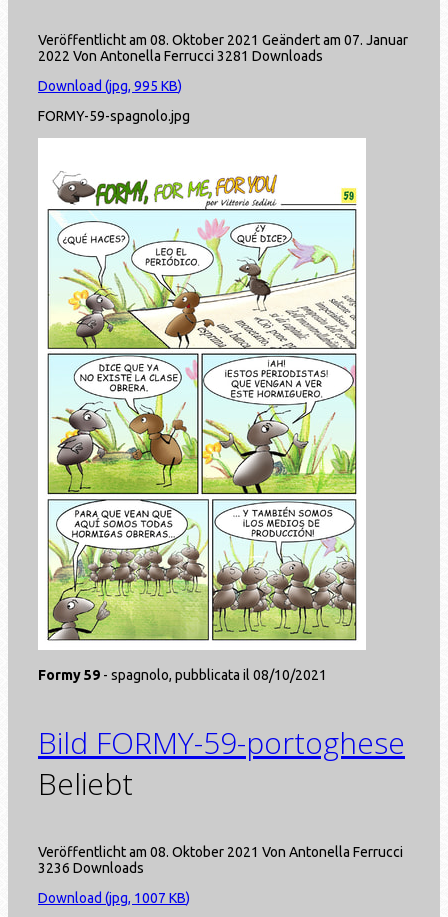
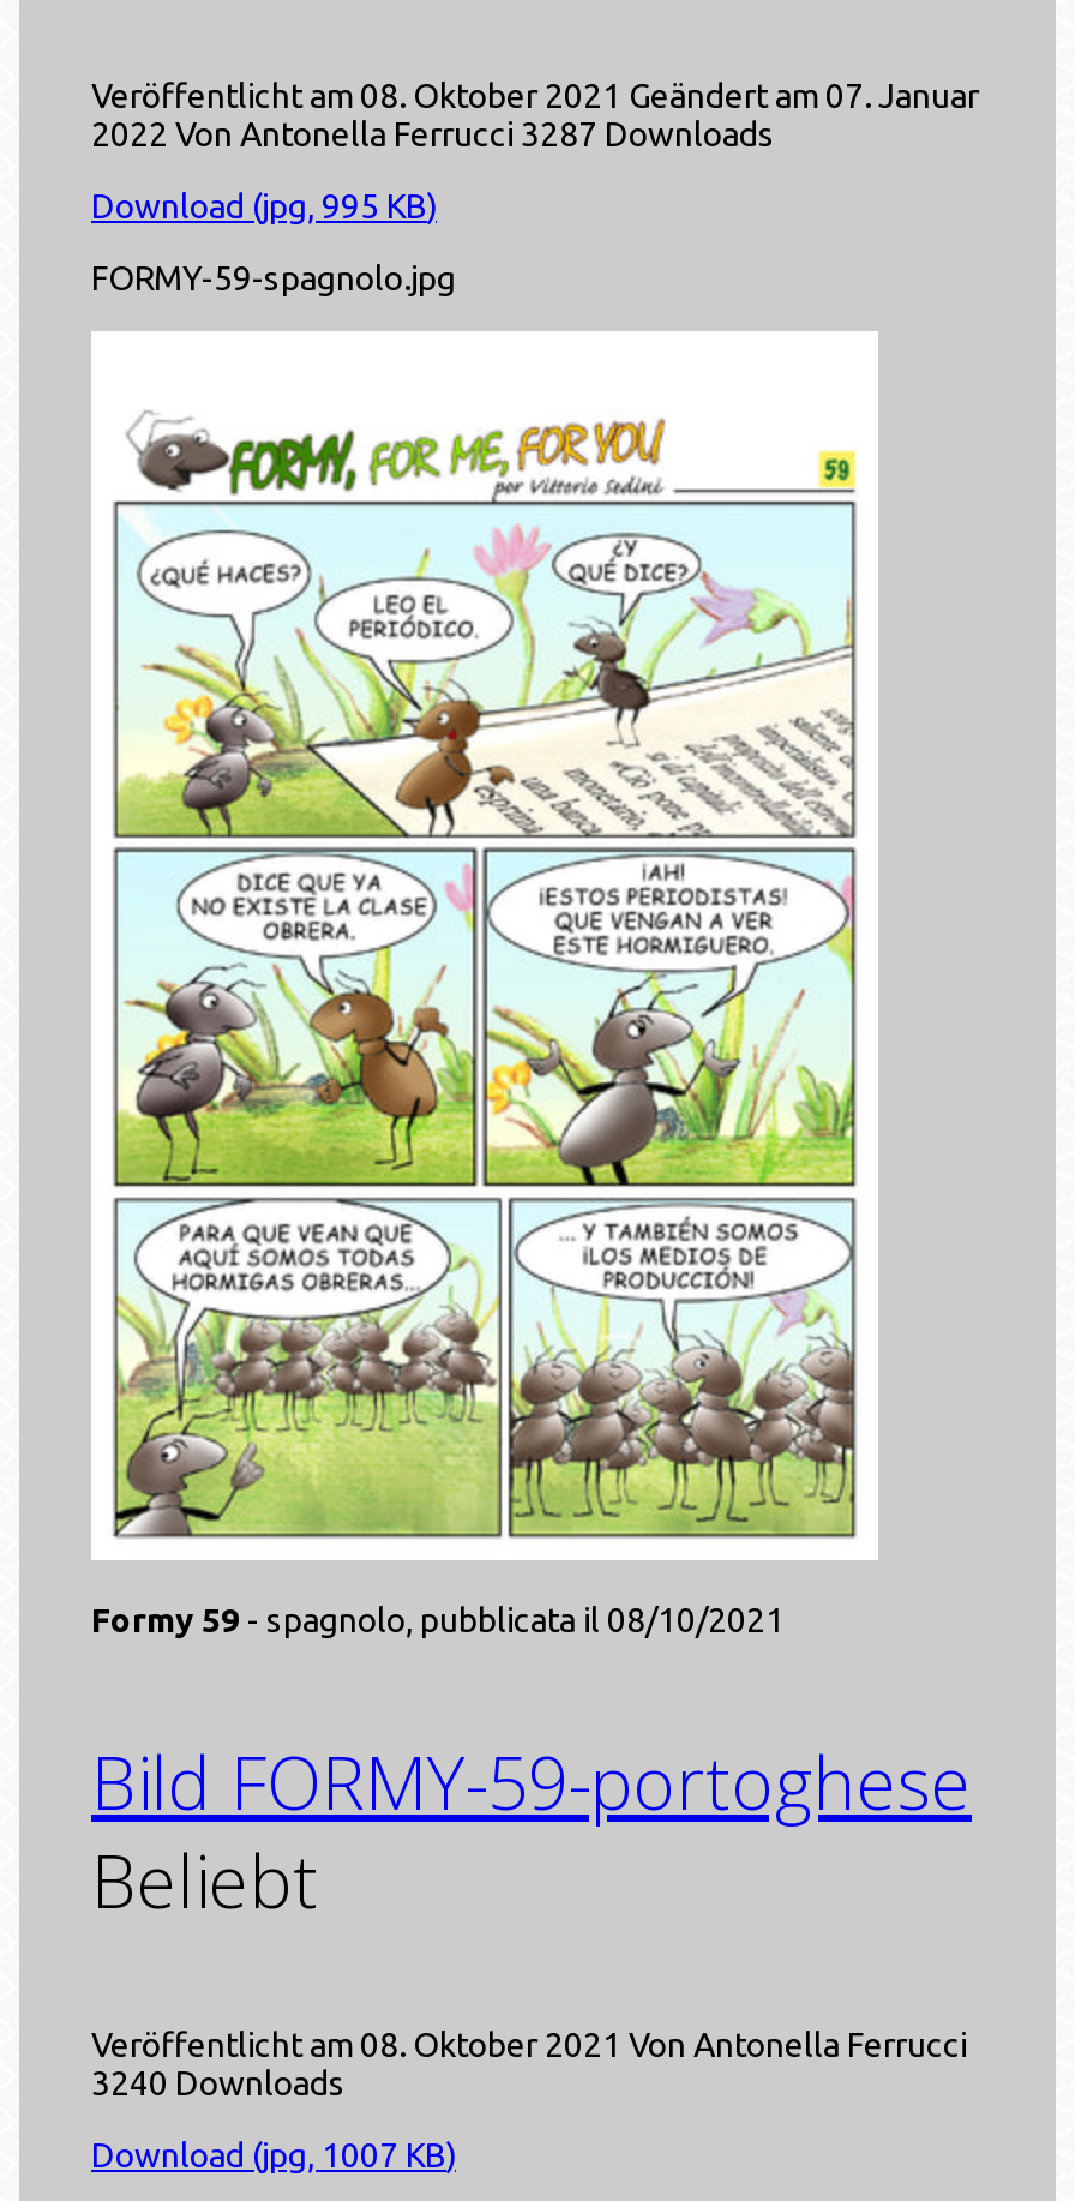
[38,48,323,64] 2022 Von Antonella Ferrucci 3281 Downloads -> [91,114,775,153] 2022 Von Antonella Ferrucci 3287 Downloads
[38,860,144,876] 3236 Downloads -> [91,2065,346,2103] 3240 Downloads

